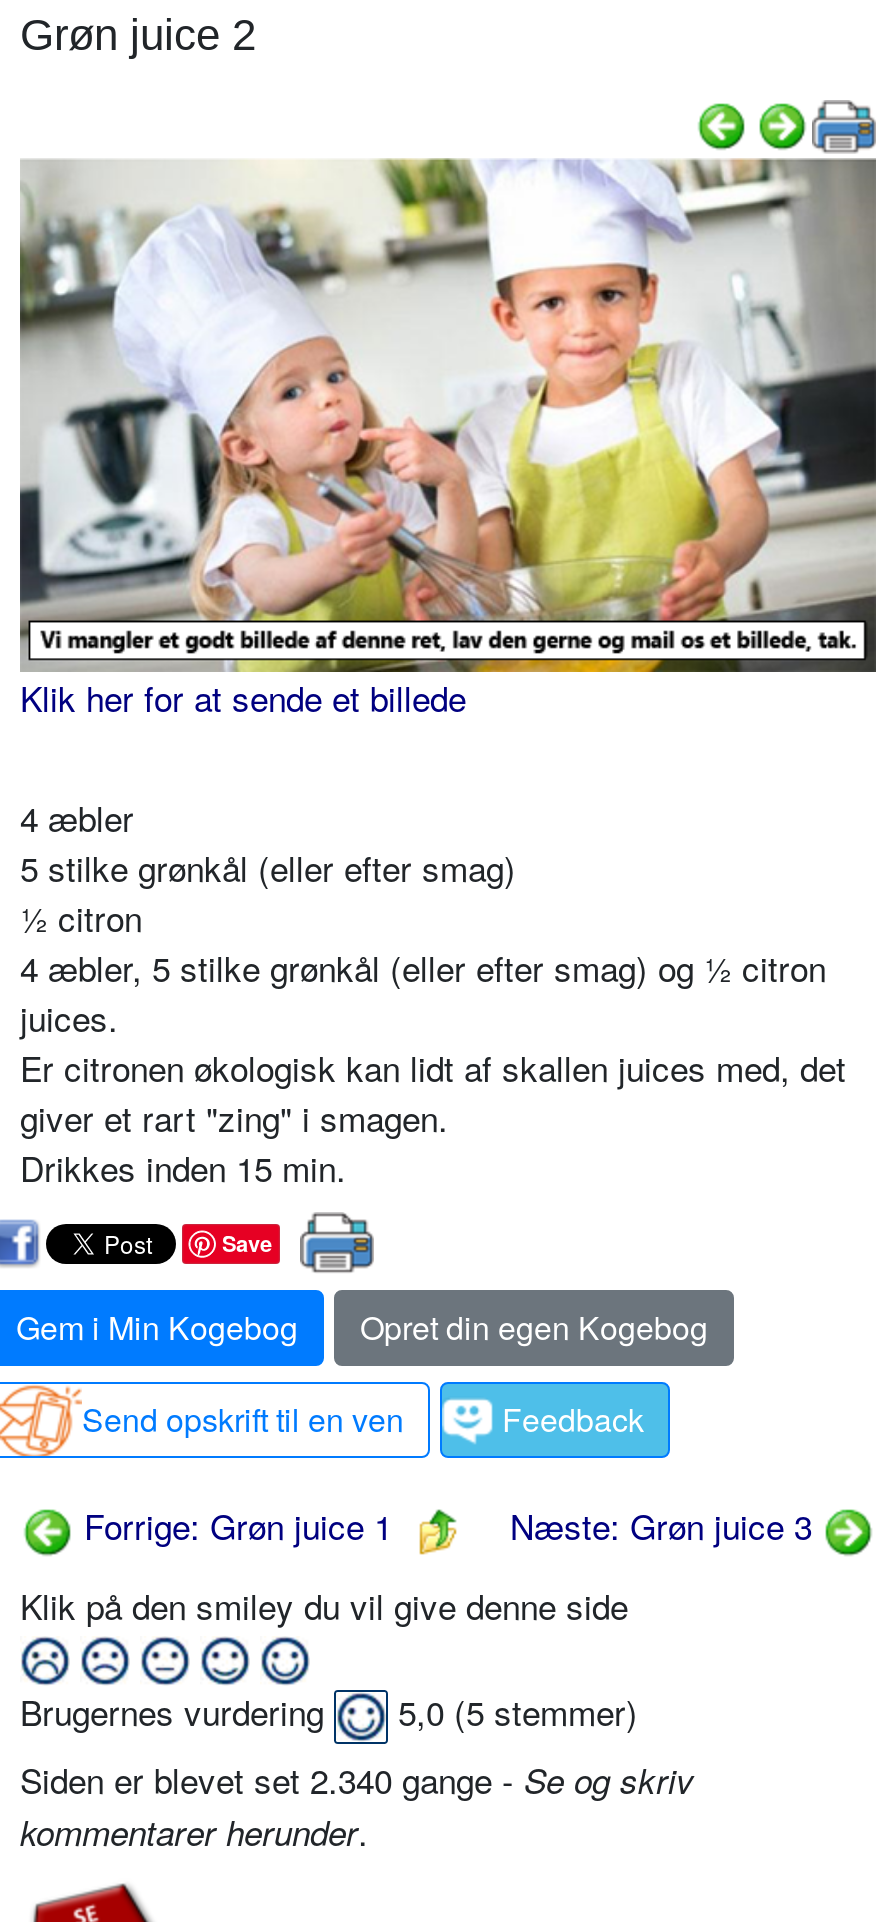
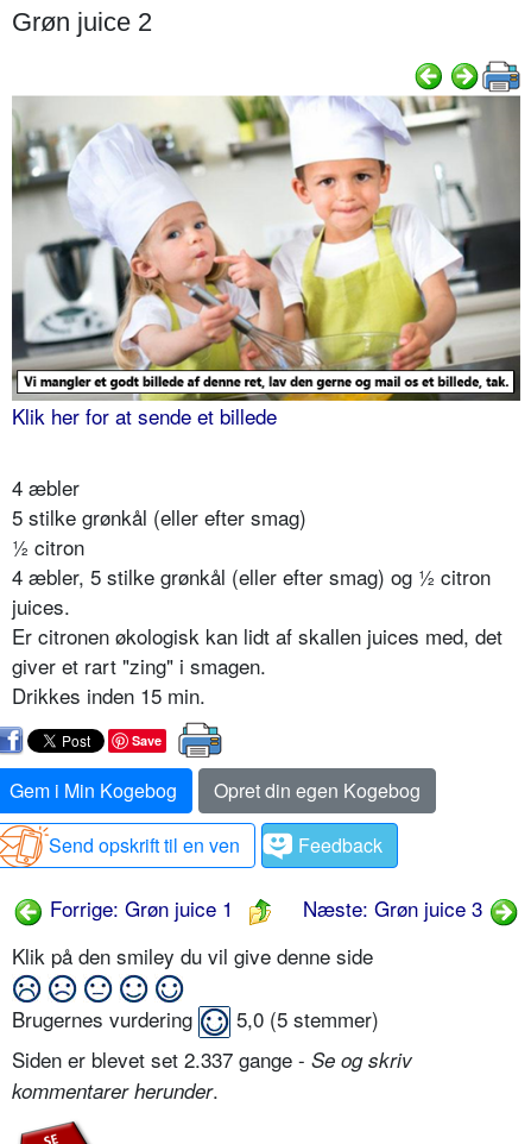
[20,1754,694,1804] Siden er blevet set 2.340 gange - Se og skriv -> [12,1044,412,1074] Siden er blevet set 2.337 gange - Se og skriv

